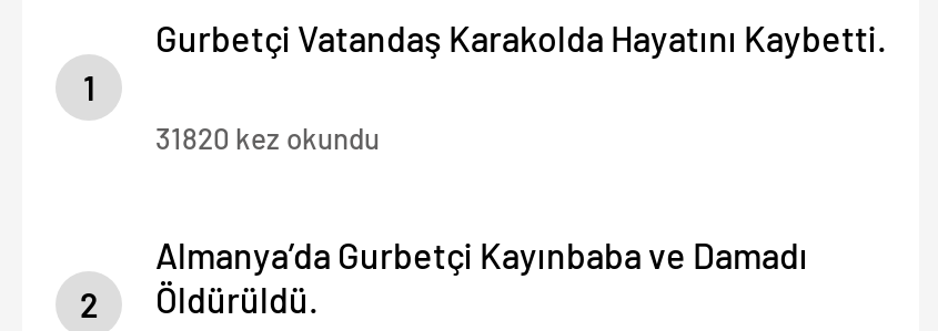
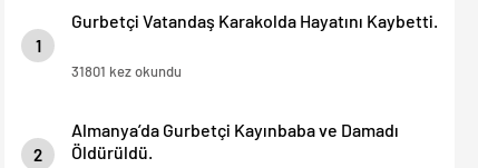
[155,120,380,156] 31820 kez okundu -> [71,62,182,80] 31801 kez okundu

